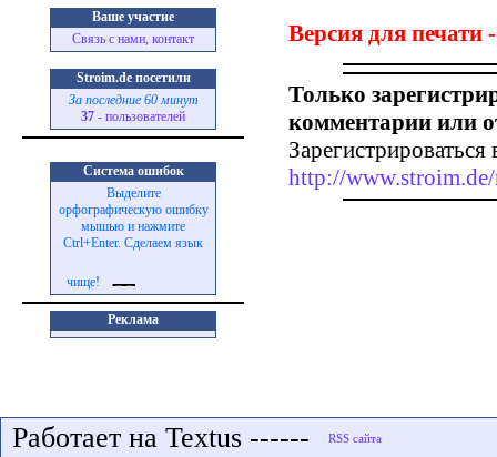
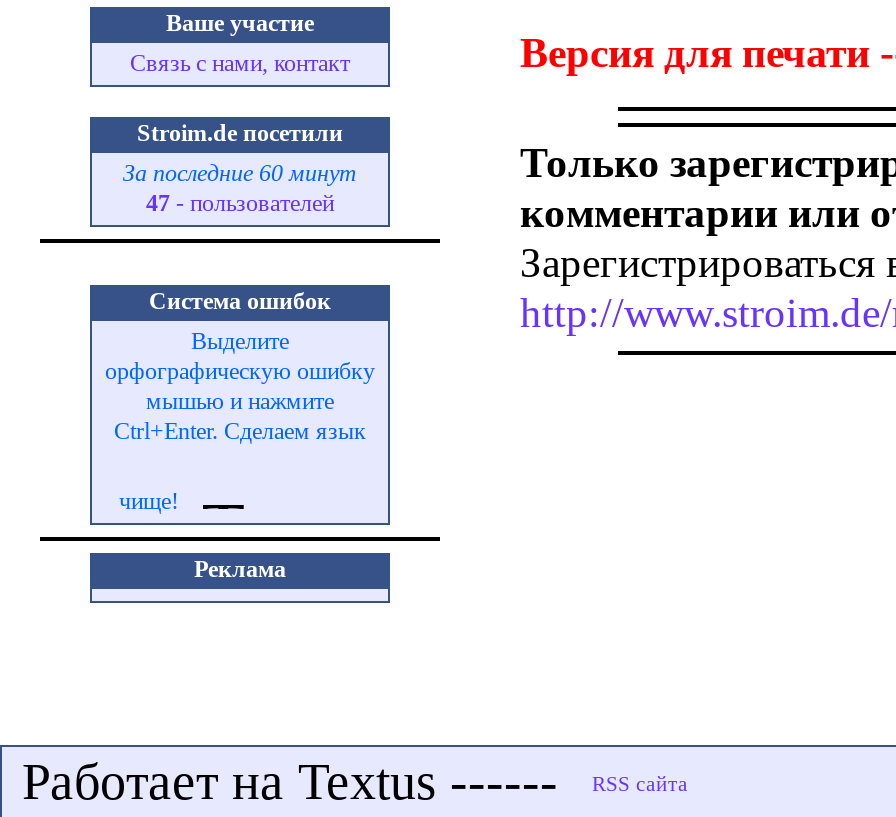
[81,109,185,124] 37 - пользователей -> [146,189,334,217] 47 - пользователей

